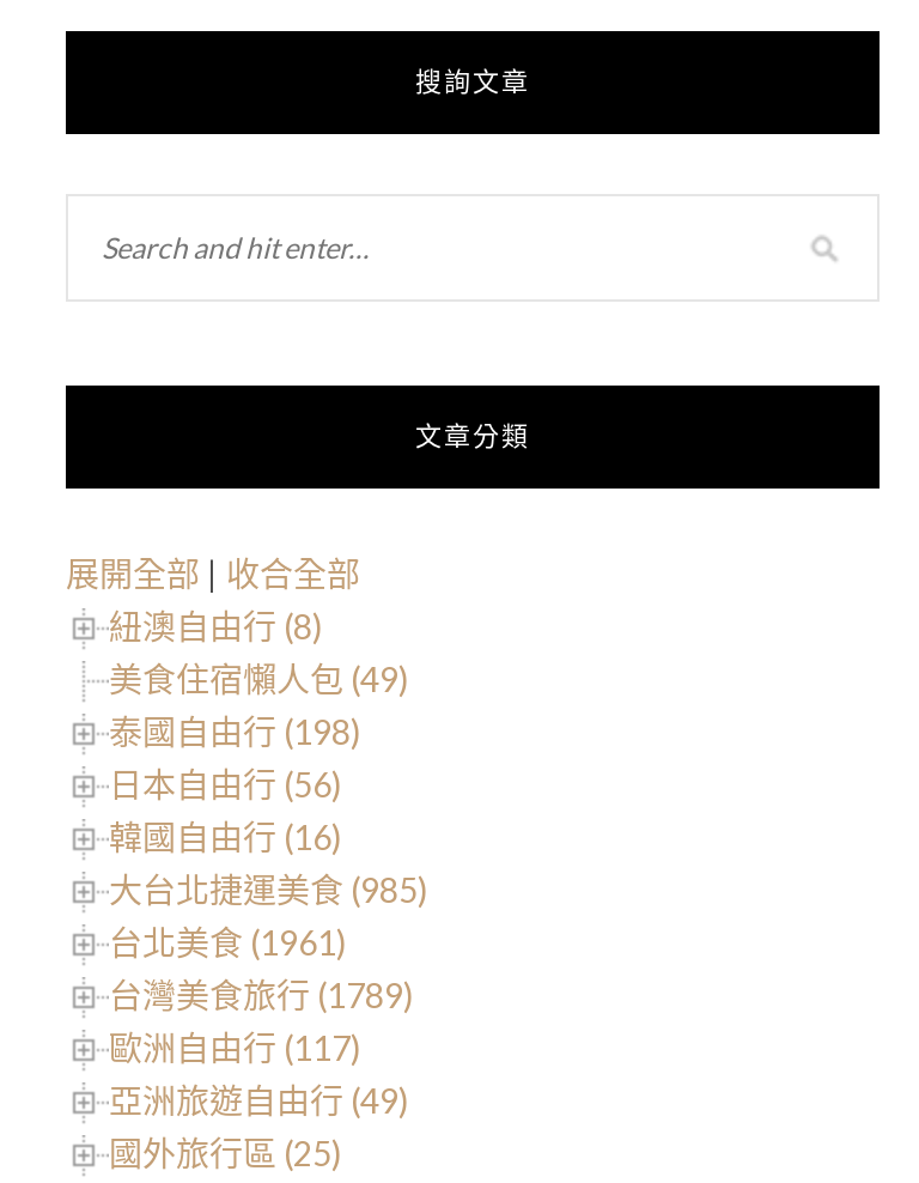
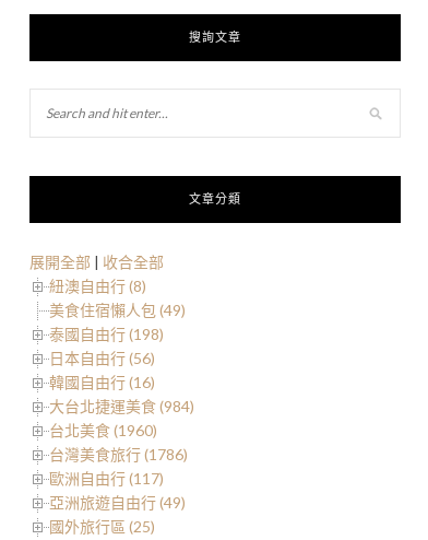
[109,869,427,910] 大台北捷運美食 (985) -> [49,397,194,415] 大台北捷運美食 (984)
[109,922,346,963] 台北美食 (1961) -> [49,421,157,439] 台北美食 (1960)
[109,975,413,1015] 台灣美食旅行 (1789) -> [49,445,188,463] 台灣美食旅行 (1786)

